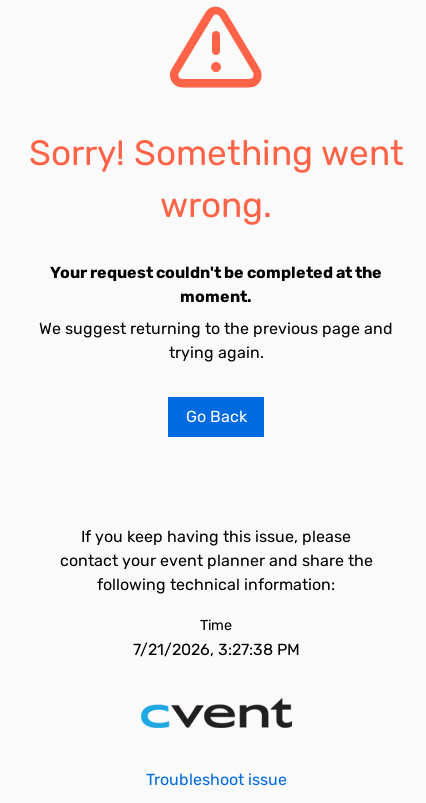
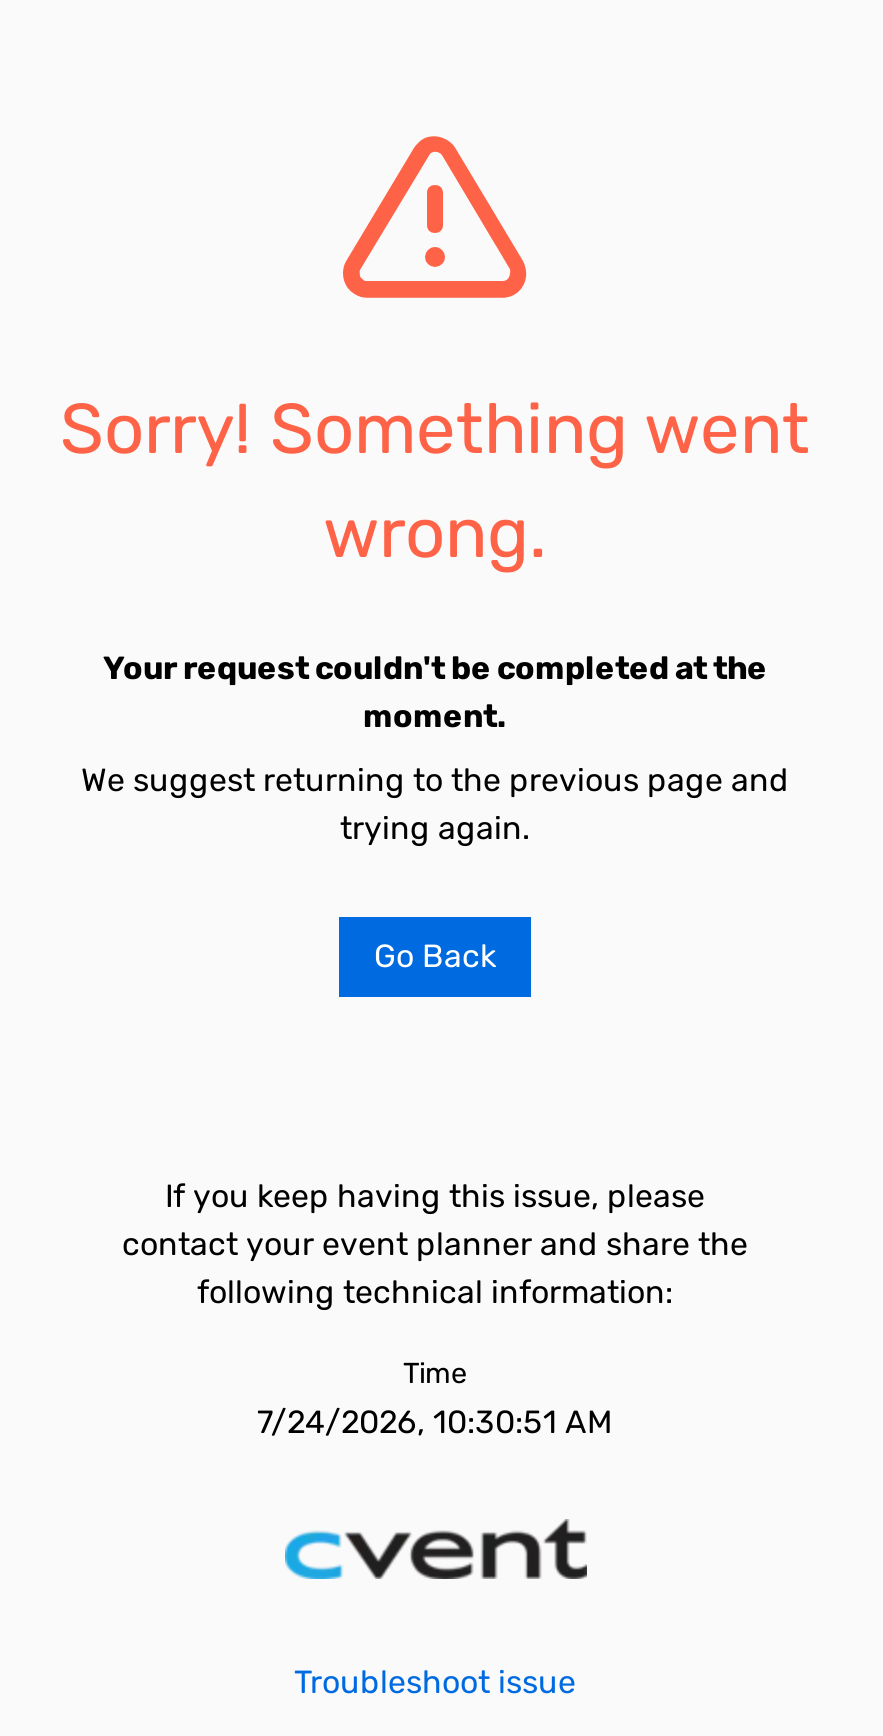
[132,640,299,659] 7/21/2026, 3:27:38 PM -> [257,1403,613,1441] 7/24/2026, 10:30:51 AM

